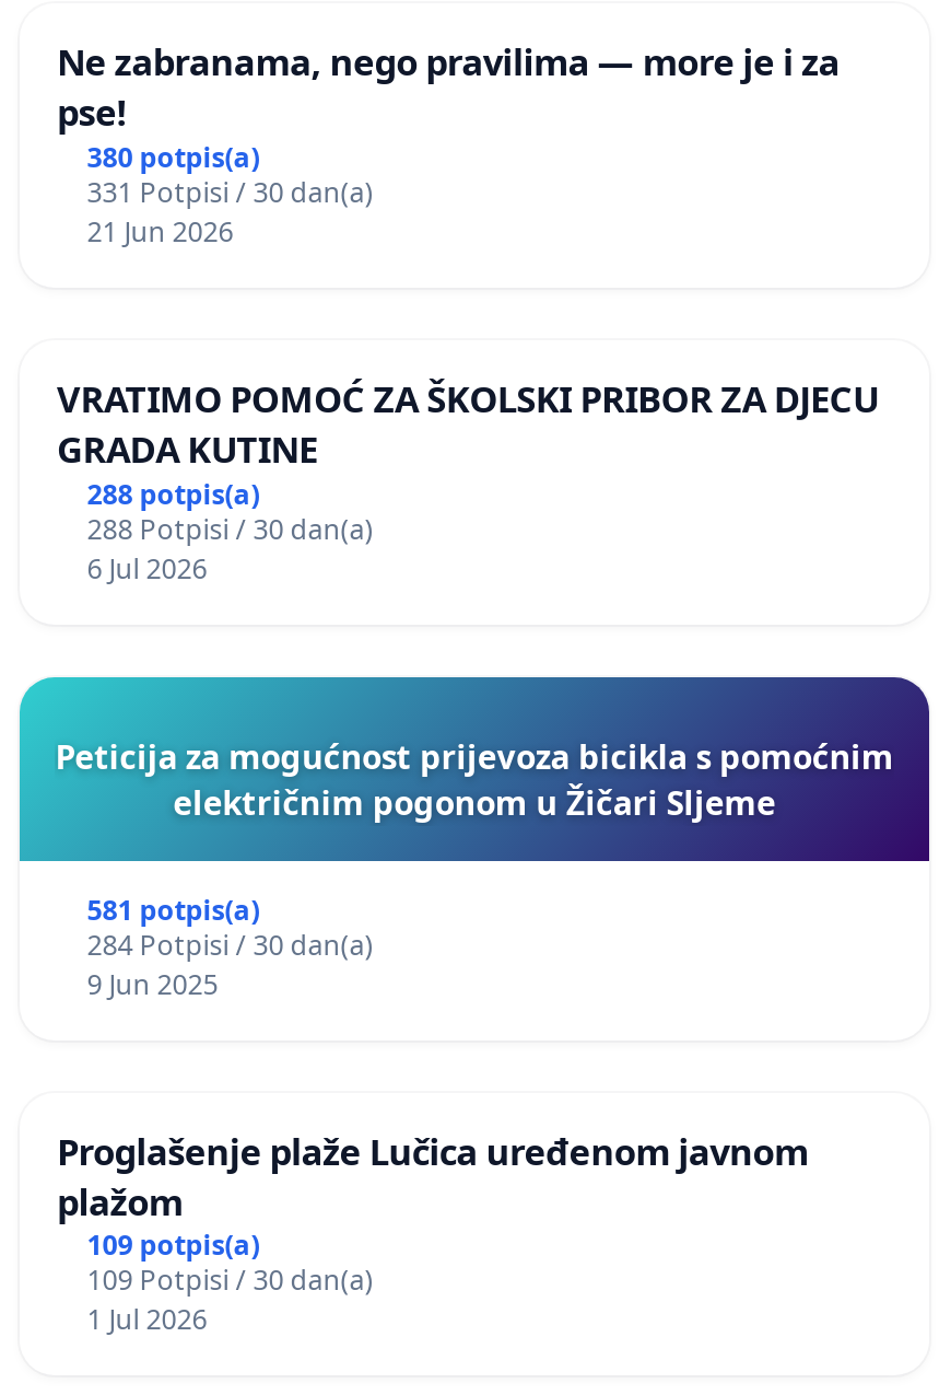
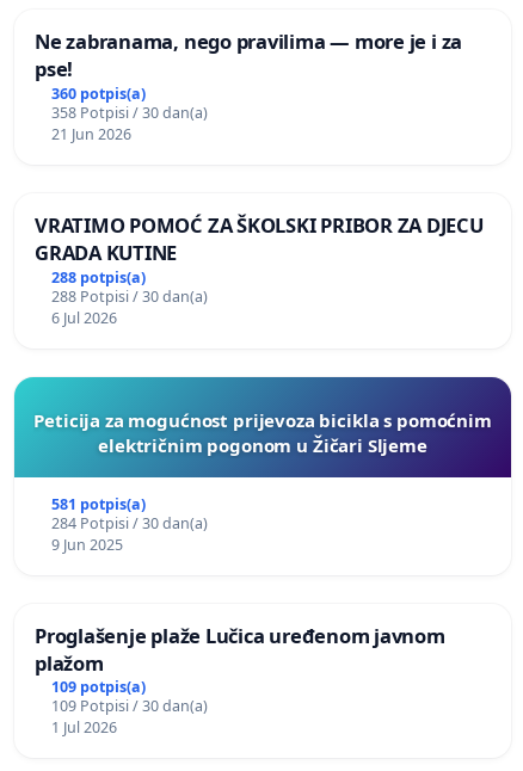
[87,139,260,176] 380 potpis(a) -> [51,83,145,104] 360 potpis(a)
[87,174,373,211] 331 Potpisi / 30 dan(a) -> [51,102,208,123] 358 Potpisi / 30 dan(a)

